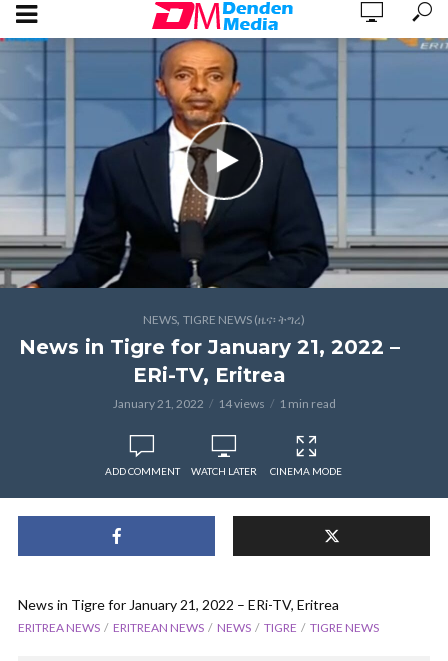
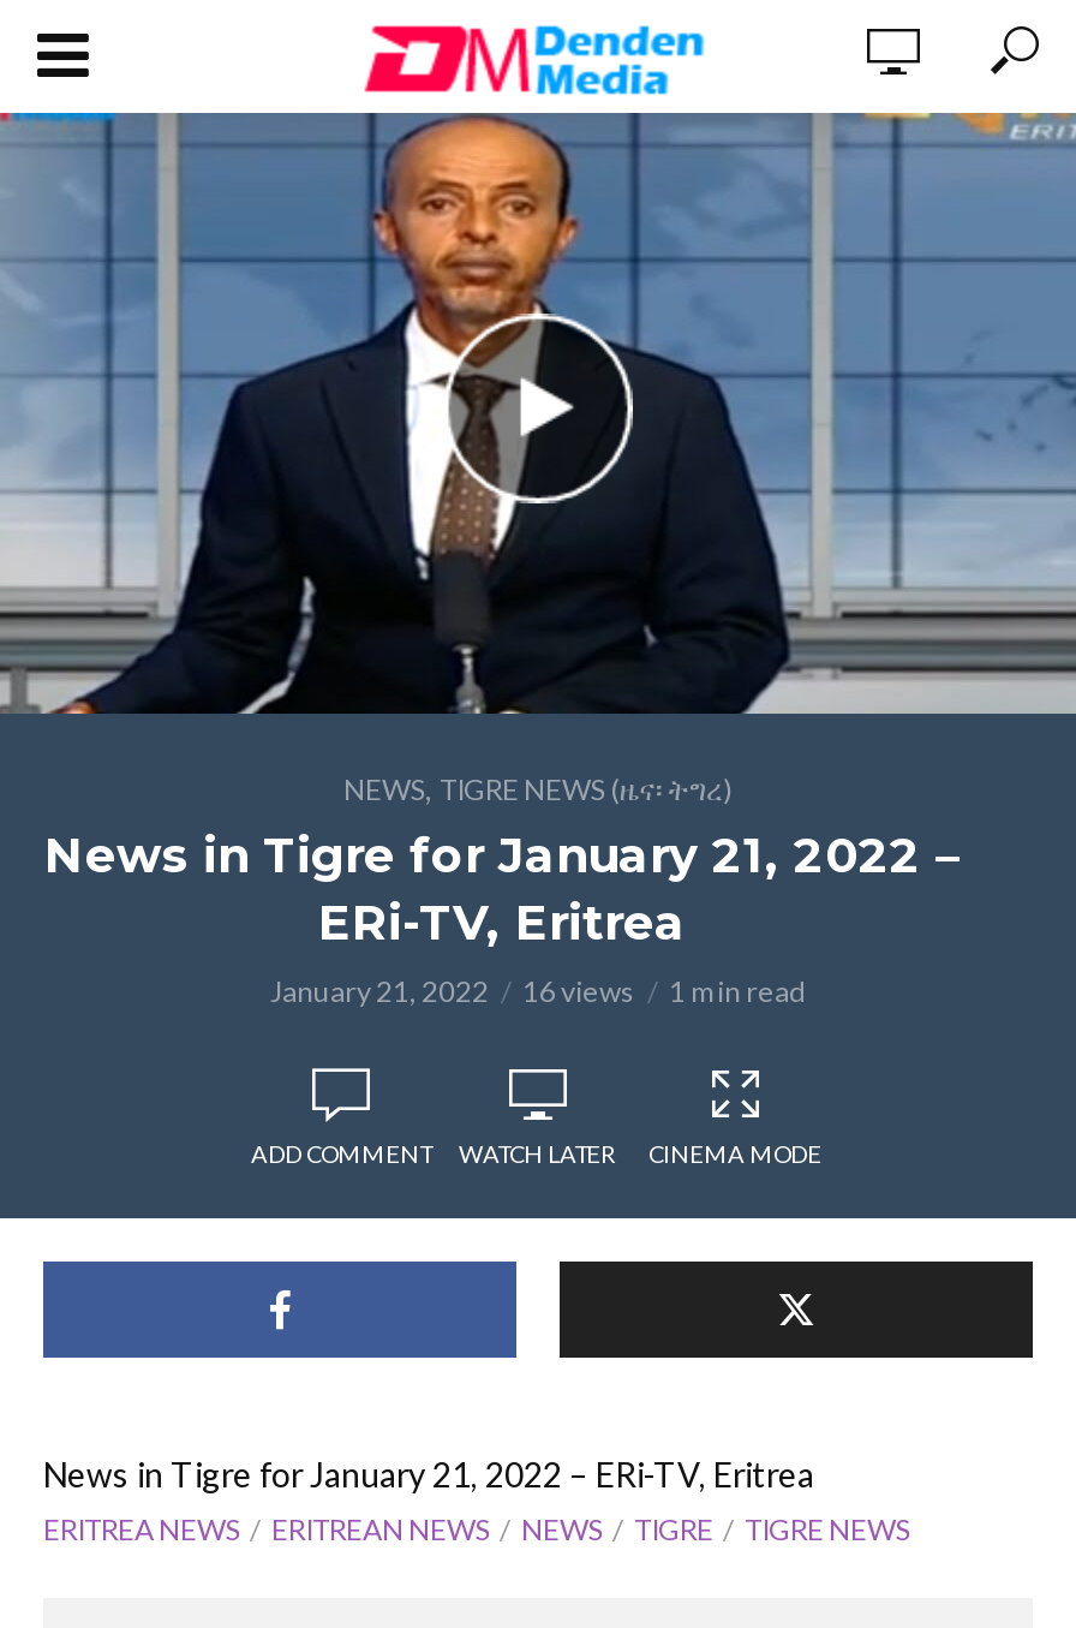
[112,396,335,411] January 21, 2022 14 views 1 min read -> [270,973,806,1009] January 21, 2022 16 views 1 min read

